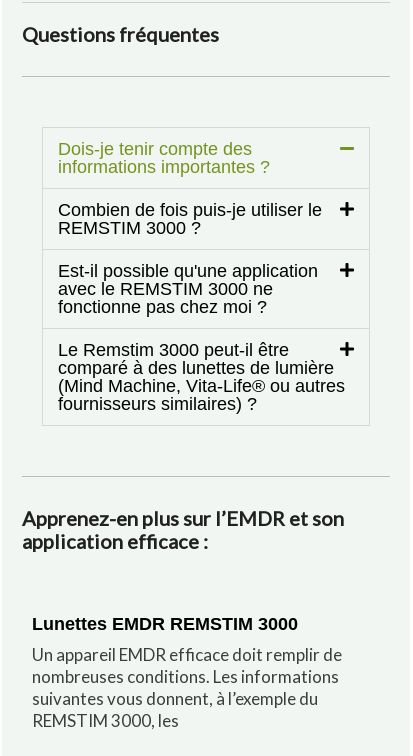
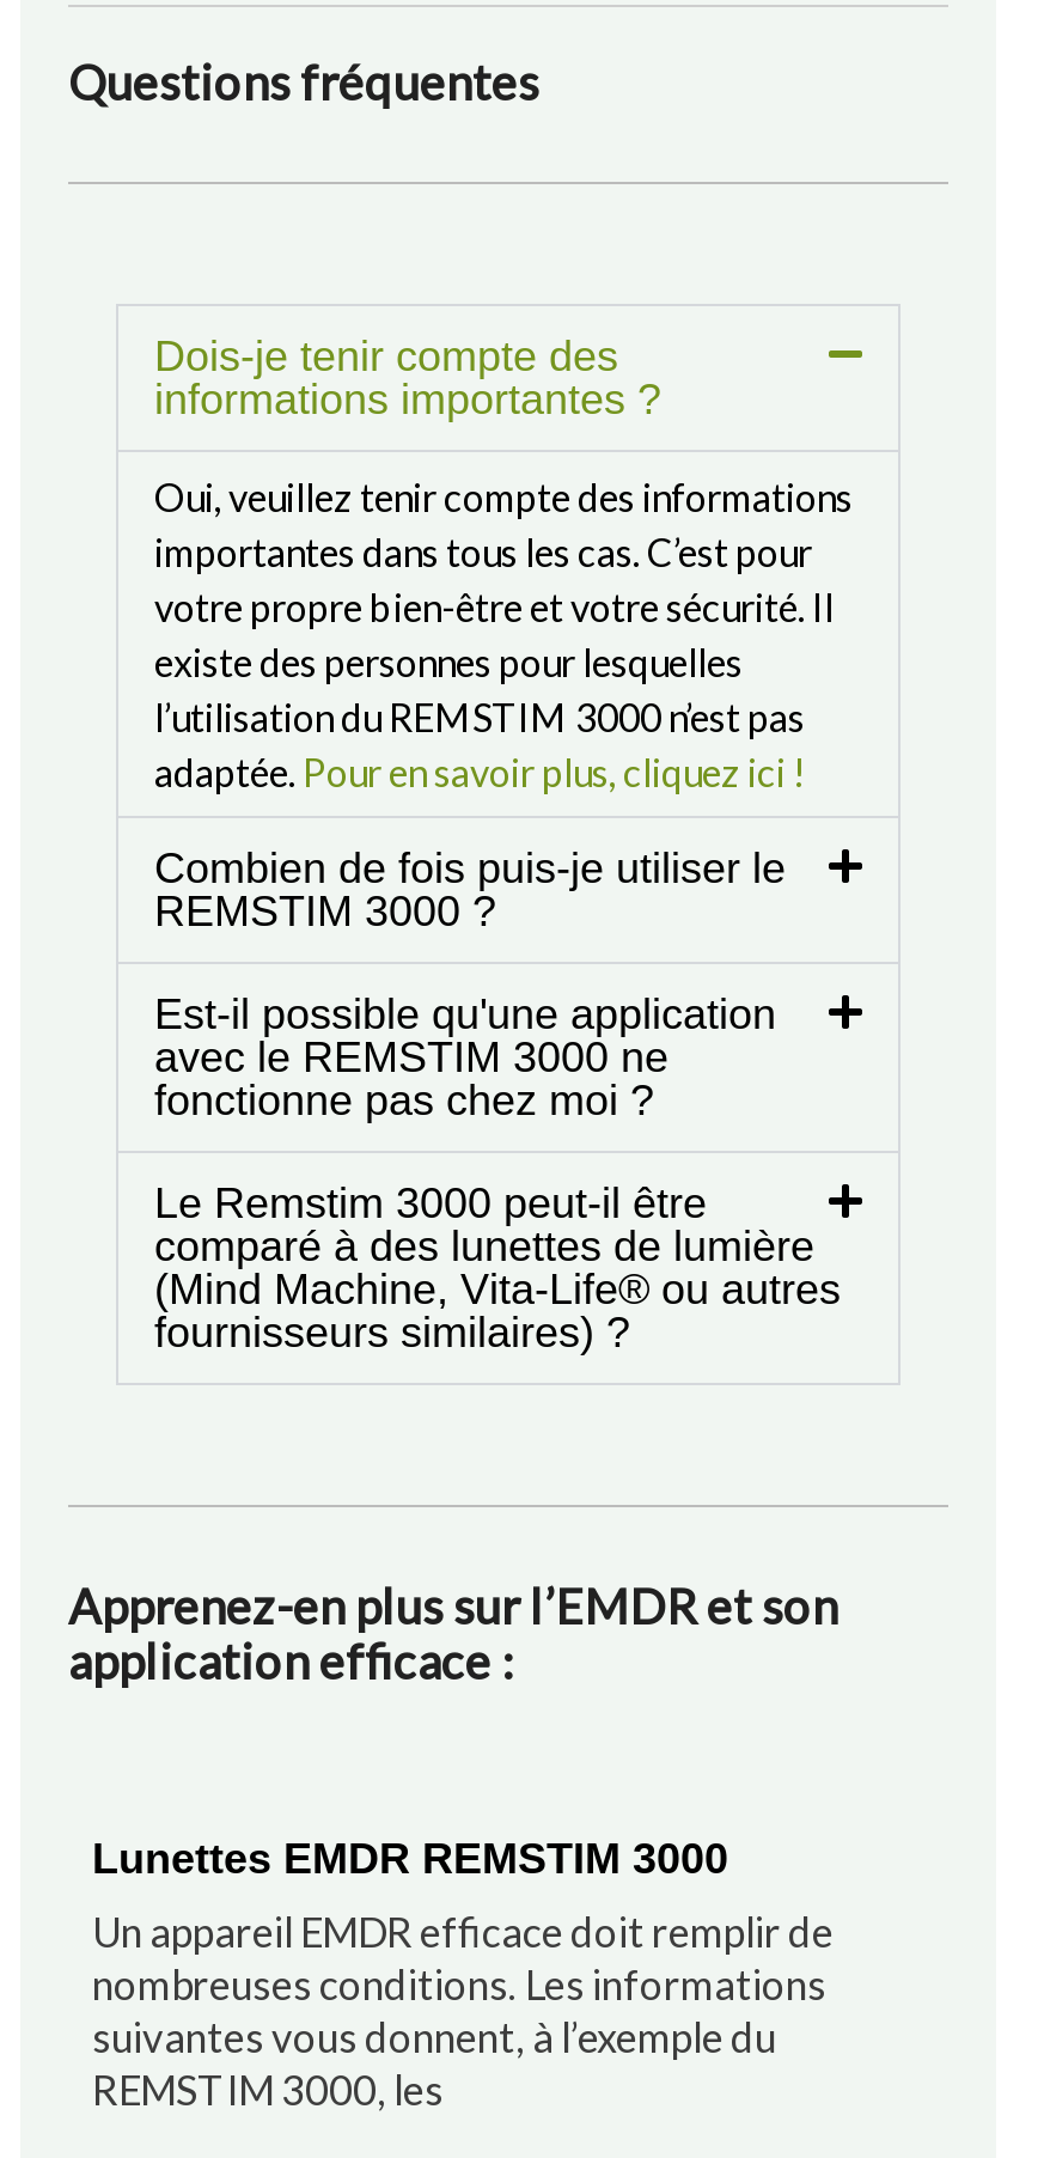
none -> [154,473,853,794] Oui, veuillez tenir compte des informations | importantes dans tous les cas. C’est pour | votre propre bien-être et votre sécurité. Il | existe des personnes pour lesquelles | l’utilisation du REMSTIM 3000 n’est pas | adaptée. Pour en savoir plus, cliquez ici !

